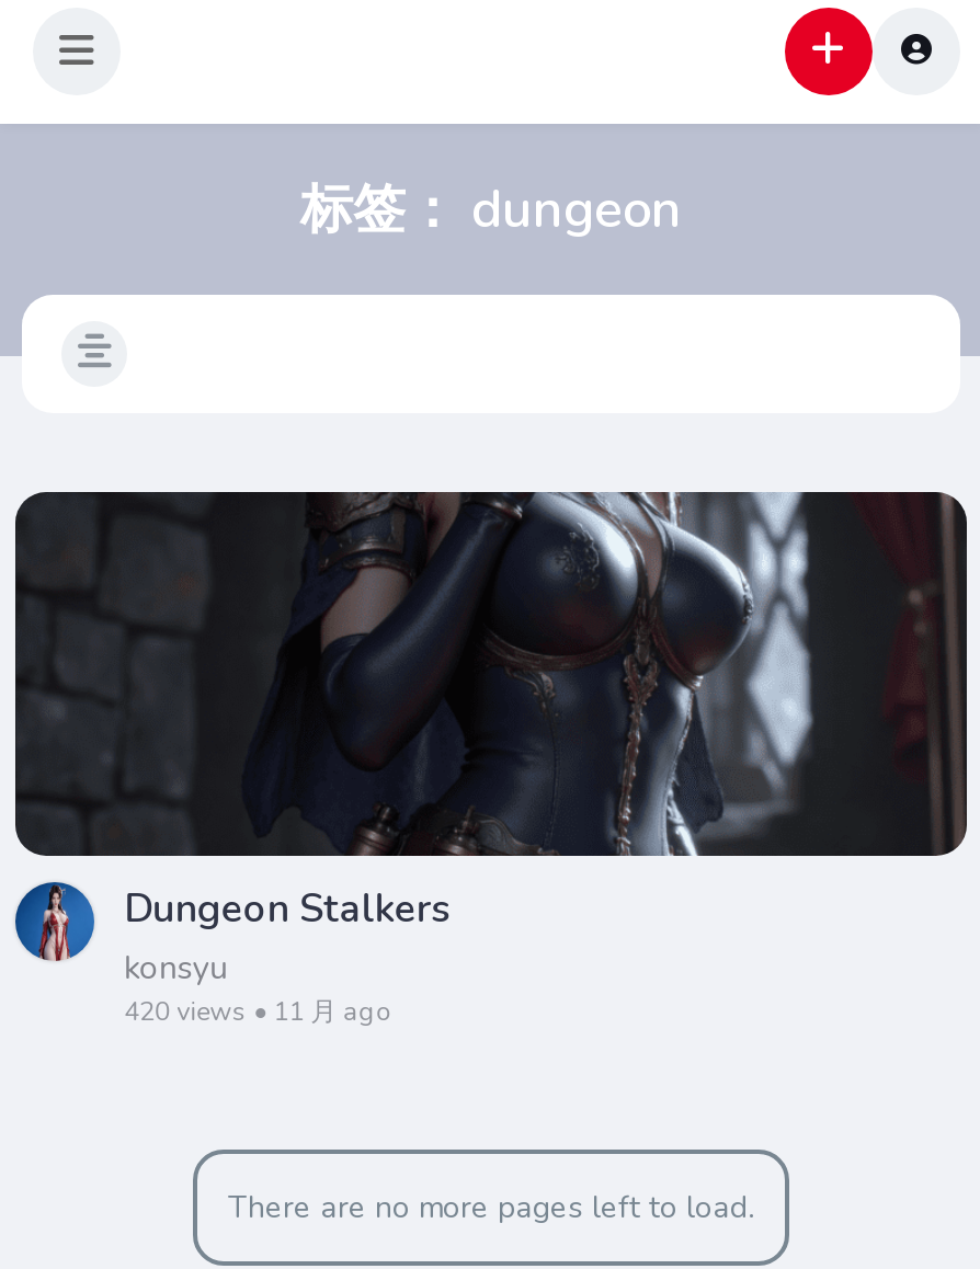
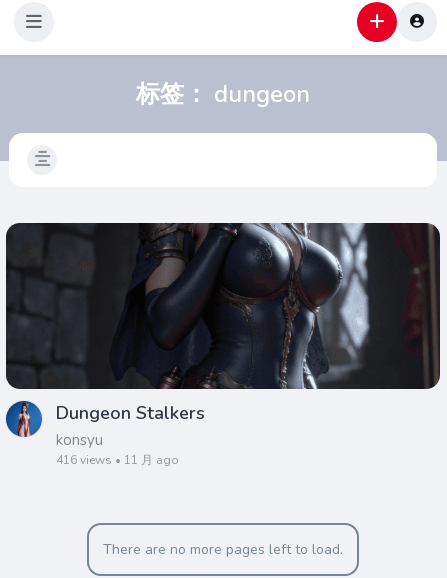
[124,994,394,1029] 420 views • 11 月 ago -> [56,452,179,468] 416 views • 11 月 ago

